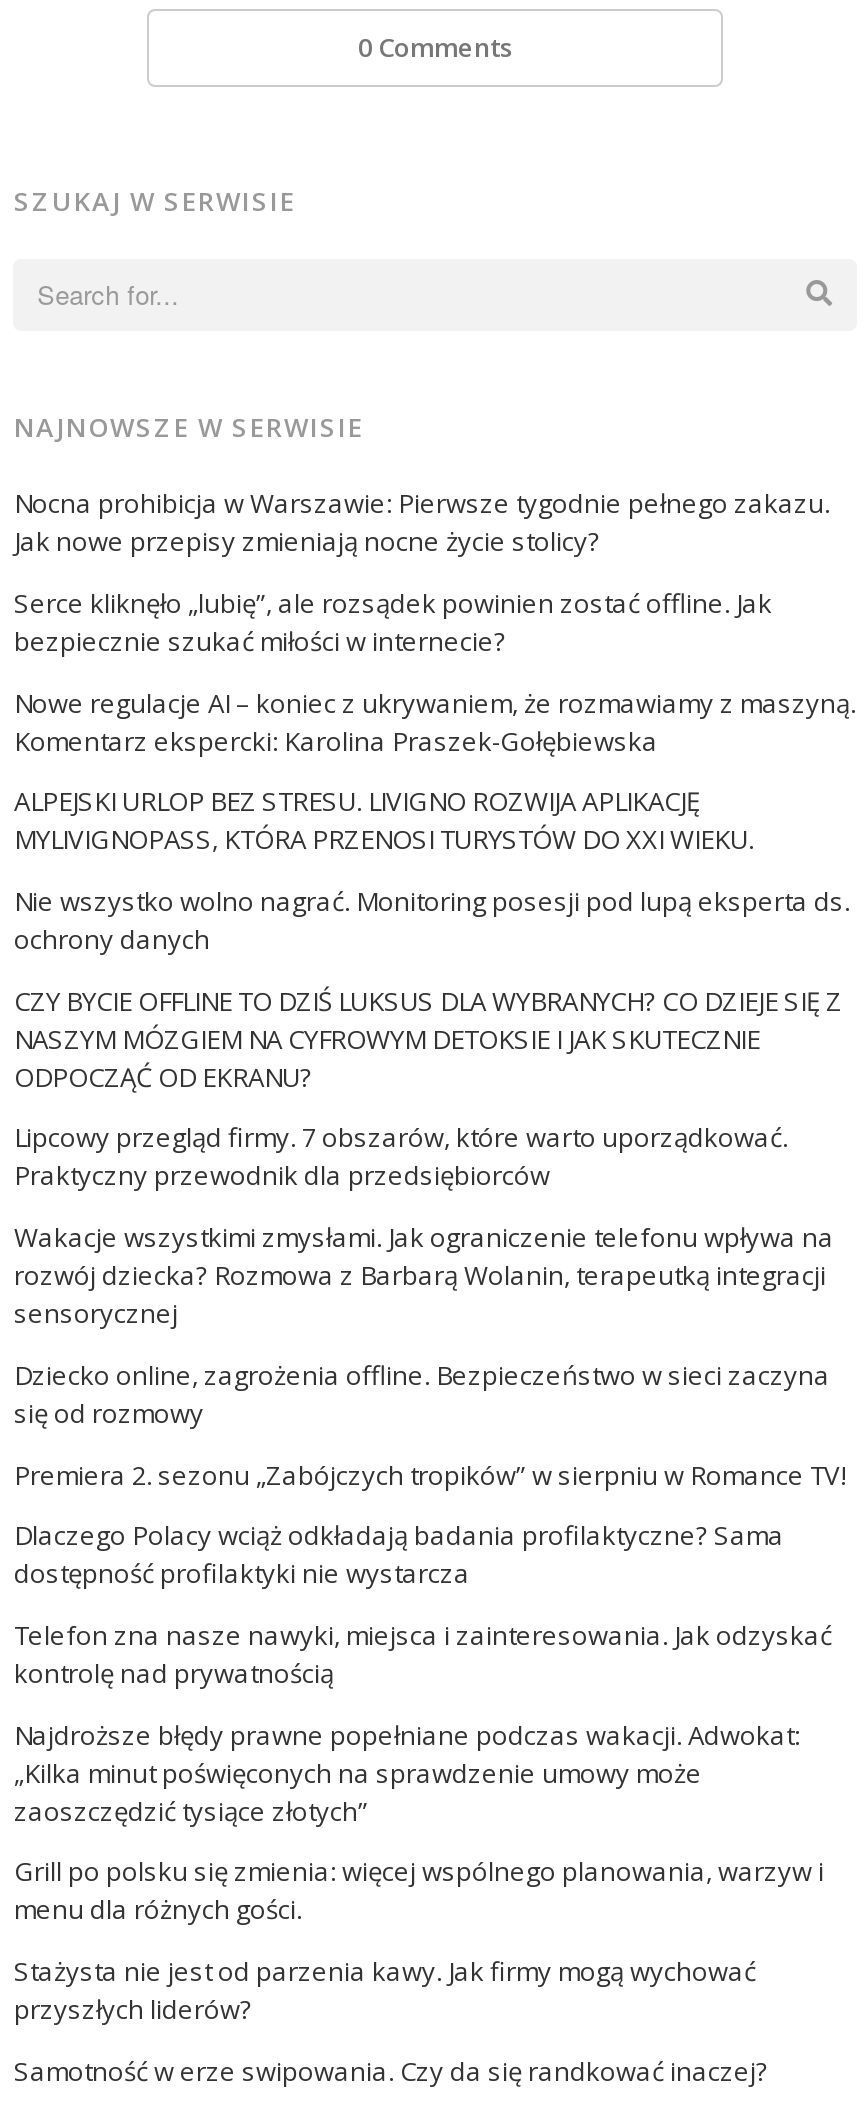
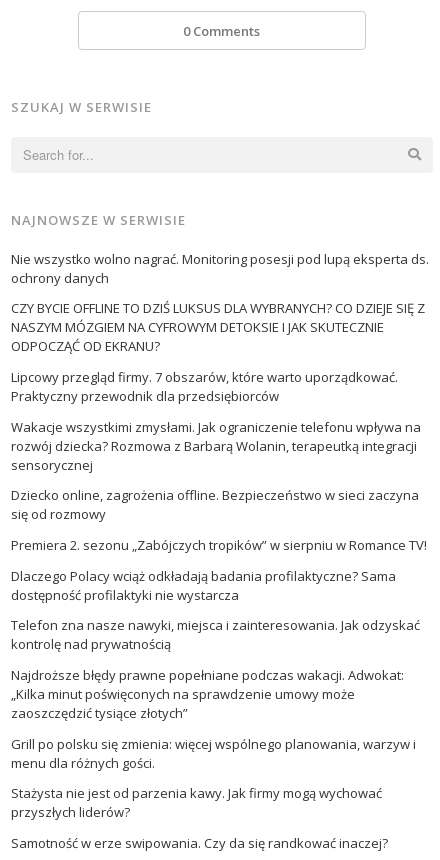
[14,486,856,858] Nocna prohibicja w Warszawie: Pierwsze tygodnie pełnego zakazu. | Jak nowe przepisy zmieniają nocne życie stolicy? | Serce kliknęło „lubię”, ale rozsądek powinien zostać offline. Jak | bezpiecznie szukać miłości w internecie? | Nowe regulacje AI – koniec z ukrywaniem, że rozmawiamy z maszyną. | Komentarz ekspercki: Karolina Praszek-Gołębiewska | ALPEJSKI URLOP BEZ STRESU. LIVIGNO ROZWIJA APLIKACJĘ | MYLIVIGNOPASS, KTÓRA PRZENOSI TURYSTÓW DO XXI WIEKU. -> none

